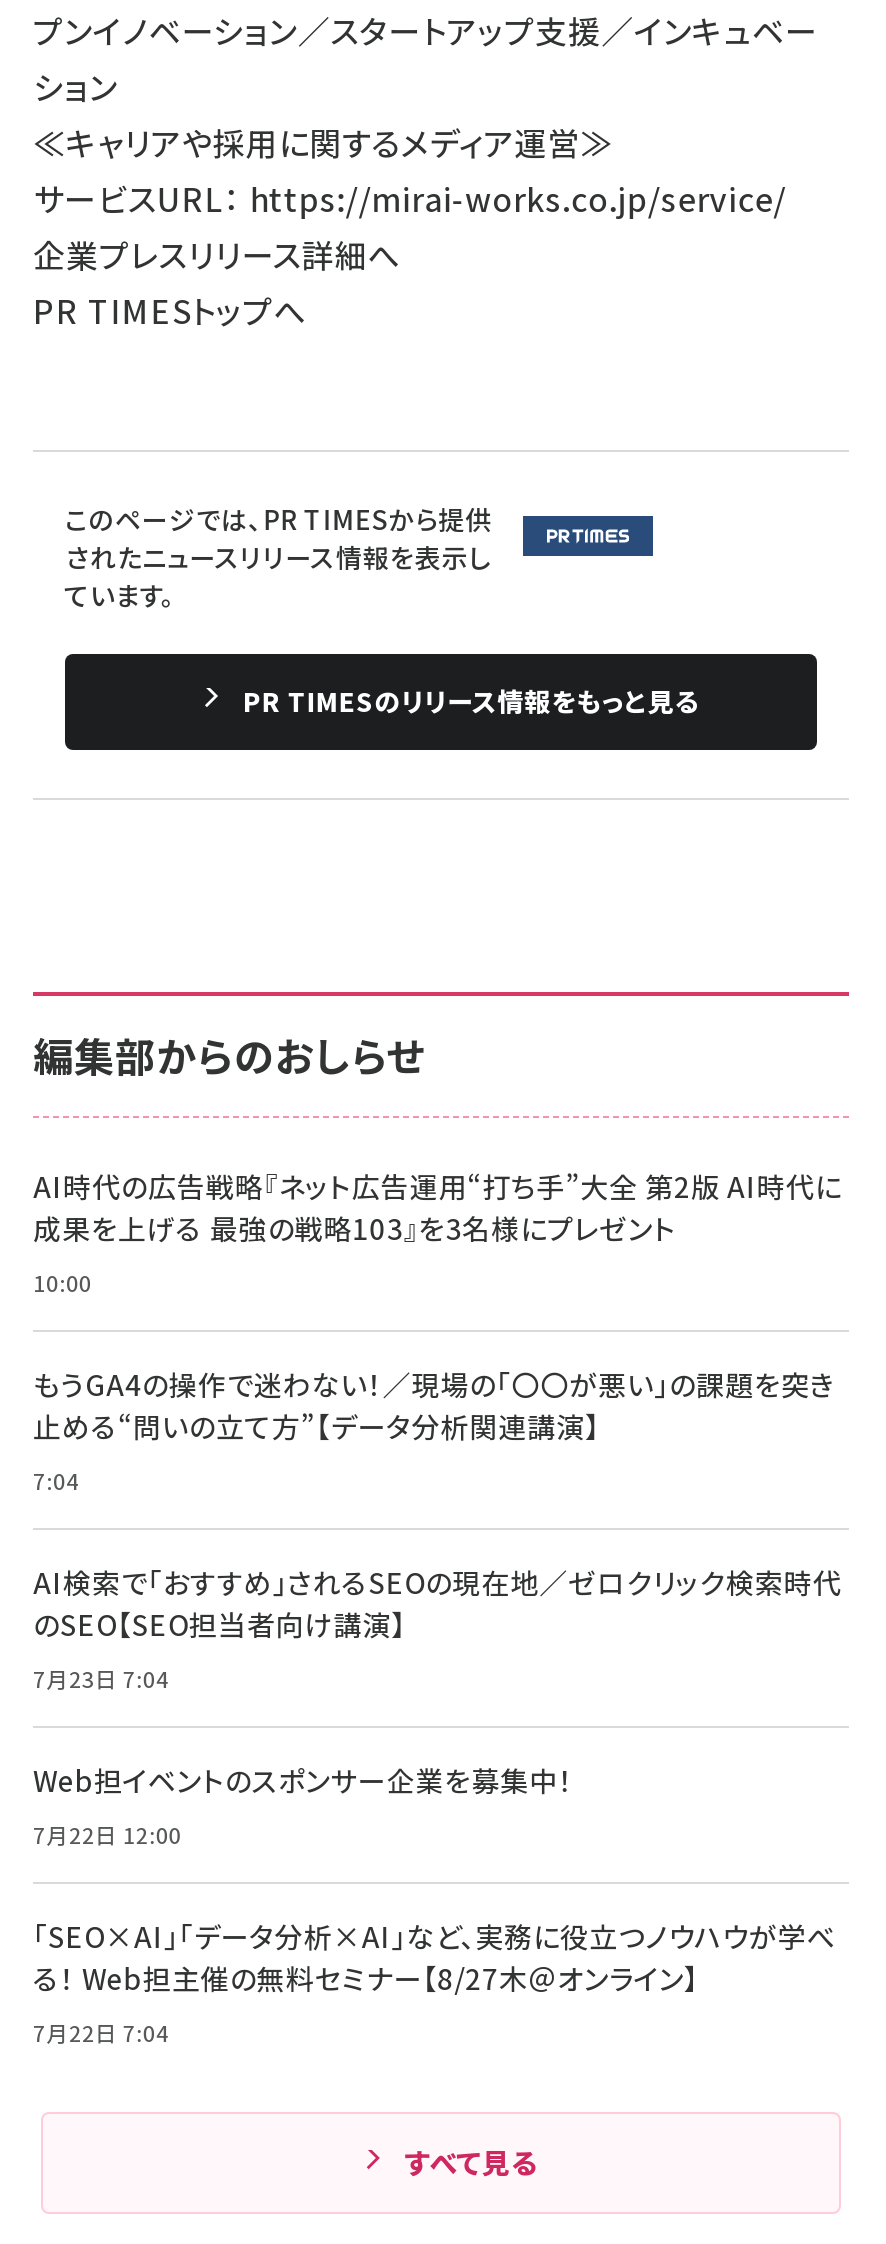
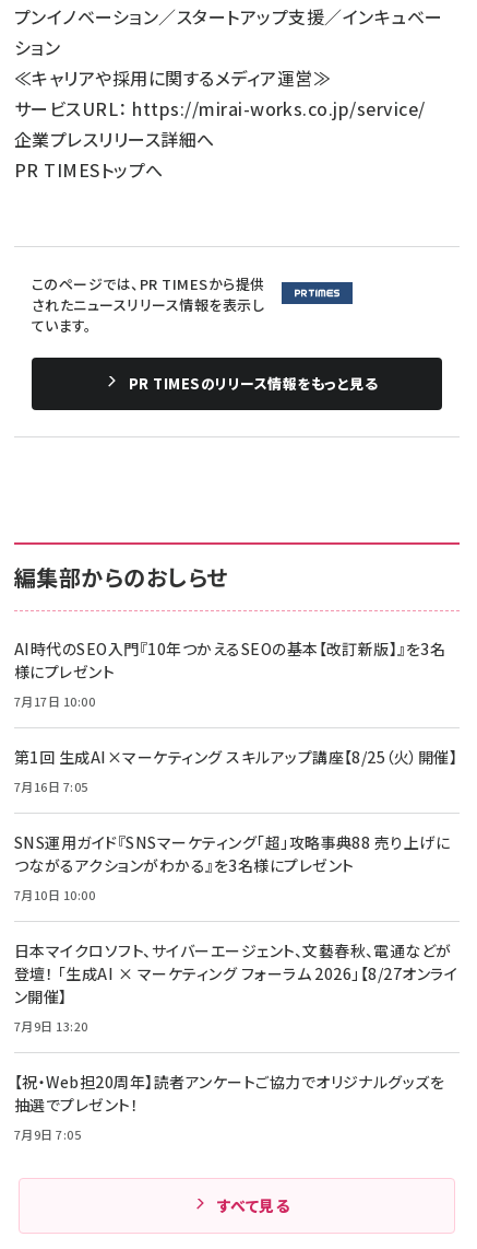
[33,1167,842,1299] AI時代の広告戦略『ネット広告運用“打ち手”大全 第2版 AI時代に | 成果を上げる 最強の戦略103』を3名様にプレゼント | 10:00 -> [14,638,446,710] AI時代のSEO入門『10年つかえるSEOの基本【改訂新版】』を3名 | 様にプレゼント | 7月17日 10:00
[33,1365,835,1497] もうGA4の操作で迷わない！／現場の「〇〇が悪い」の課題を突き | 止める“問いの立て方”【データ分析関連講演】 | 7:04 -> [14,746,458,795] 第1回 生成AI×マーケティング スキルアップ講座【8/25（火）開催】 | 7月16日 7:05
[33,1563,842,1695] AI検索で「おすすめ」されるSEOの現在地／ゼロクリック検索時代 | のSEO【SEO担当者向け講演】 | 7月23日 7:04 -> [14,832,450,904] SNS運用ガイド『SNSマーケティング「超」攻略事典88 売り上げに | つながるアクションがわかる』を3名様にプレゼント | 7月10日 10:00
[33,1761,573,1851] Web担イベントのスポンサー企業を募集中！ | 7月22日 12:00 -> [14,940,458,1035] 日本マイクロソフト、サイバーエージェント、文藝春秋、電通などが | 登壇！ 「生成AI × マーケティング フォーラム 2026」【8/27オンライ | ン開催】 | 7月9日 13:20
[33,1917,836,2049] 「SEO×AI」「データ分析×AI」など、実務に役立つノウハウが学べ | る！ Web担主催の無料セミナー【8/27木＠オンライン】 | 7月22日 7:04 -> [14,1071,445,1143] 【祝・Web担20周年】読者アンケートご協力でオリジナルグッズを | 抽選でプレゼント！ | 7月9日 7:05

